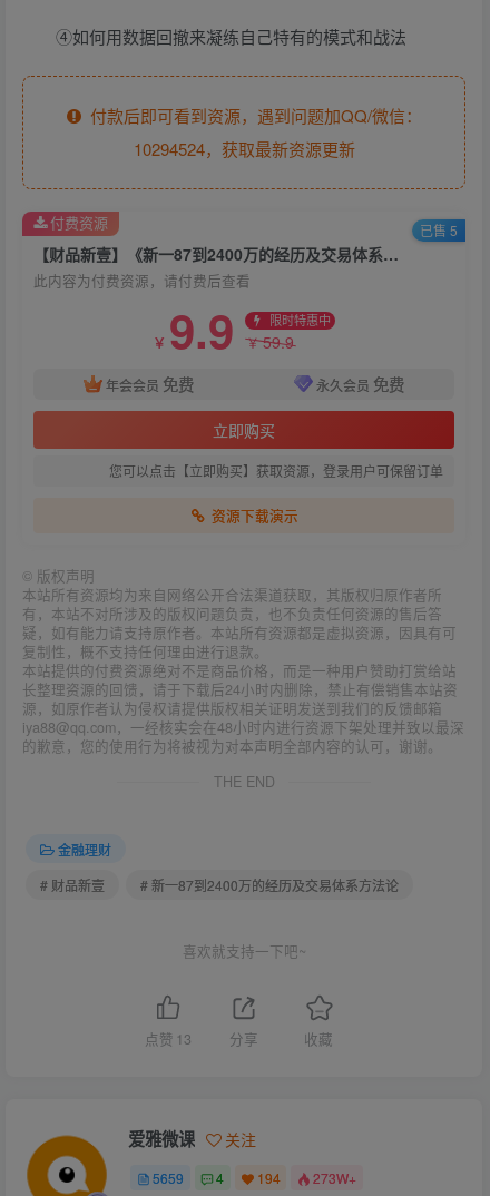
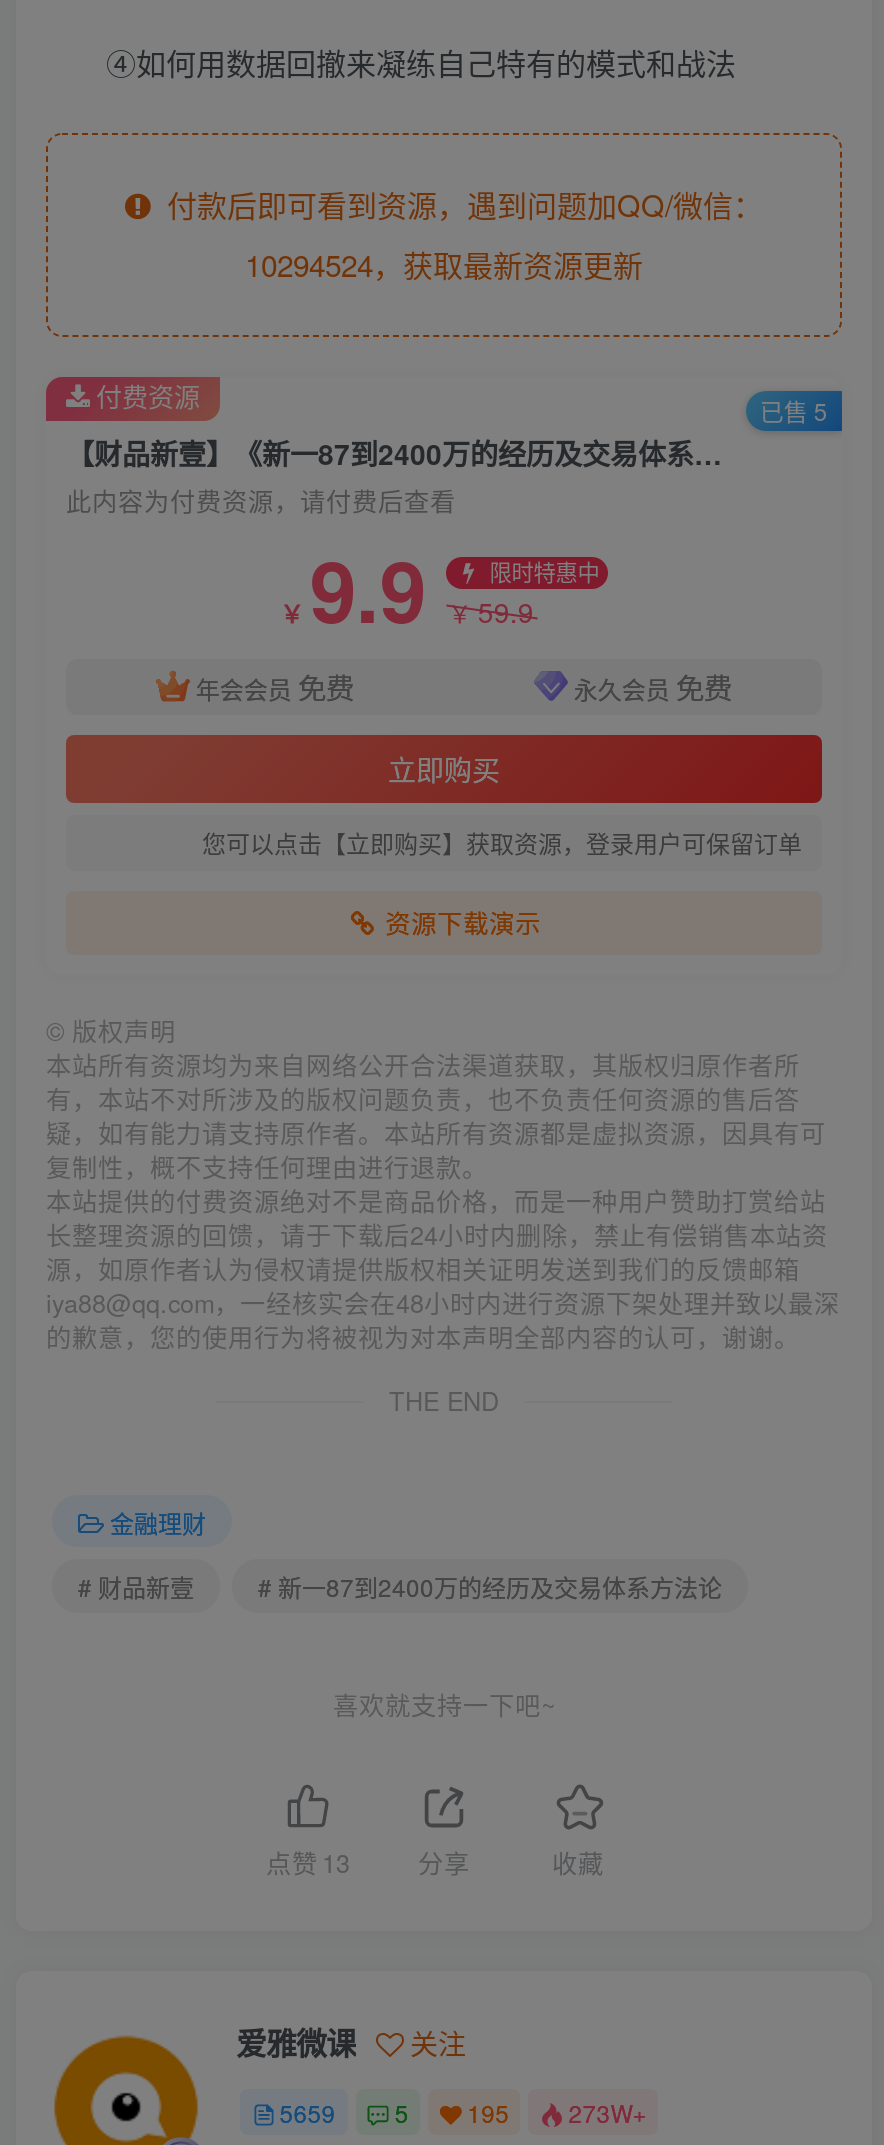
[216,1168,224,1187] 4 -> [395,2095,409,2129] 5
[257,1168,280,1187] 194 -> [467,2095,509,2129] 195

